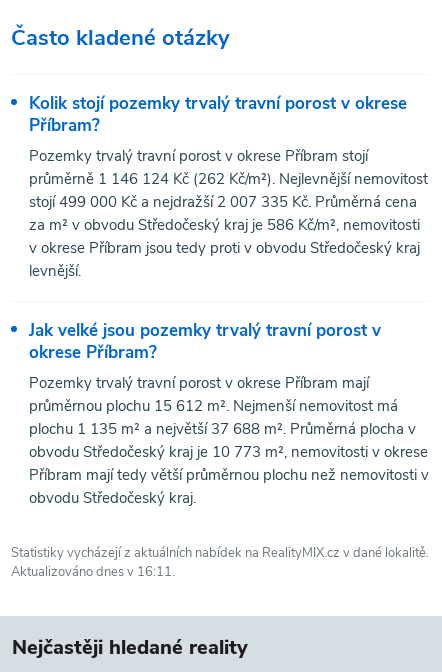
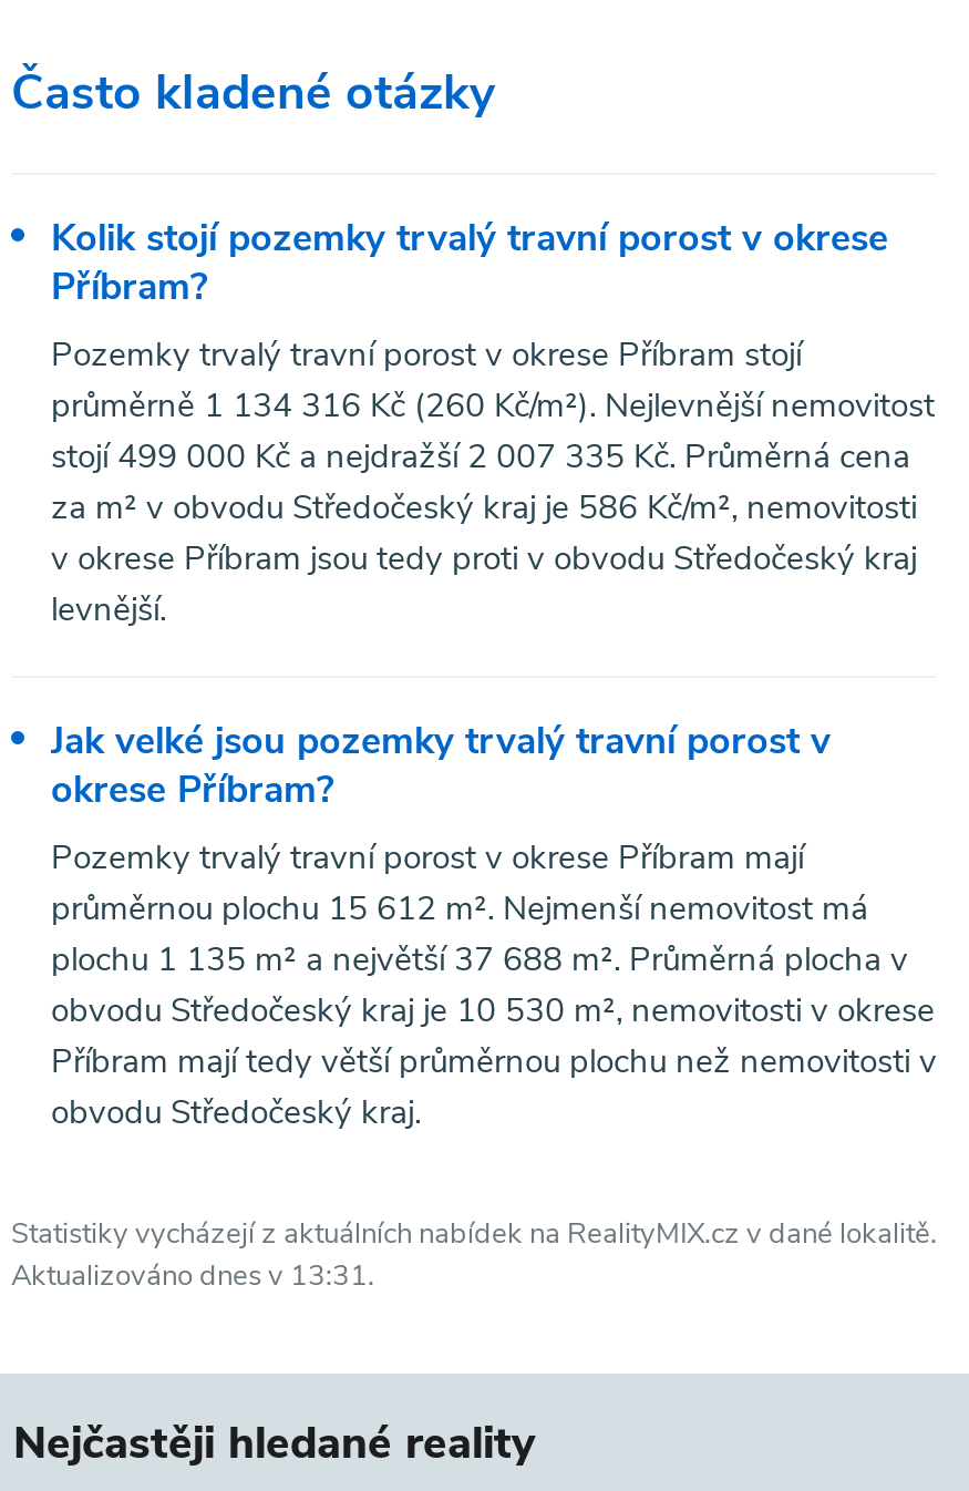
[29,169,428,189] průměrně 1 146 124 Kč (262 Kč/m²). Nejlevnější nemovitost -> [51,383,935,427] průměrně 1 134 316 Kč (260 Kč/m²). Nejlevnější nemovitost
[29,442,428,462] obvodu Středočeský kraj je 10 773 m², nemovitosti v okrese -> [51,988,935,1032] obvodu Středočeský kraj je 10 530 m², nemovitosti v okrese
[11,563,175,581] Aktualizováno dnes v 16:11. -> [11,1256,374,1296] Aktualizováno dnes v 13:31.

